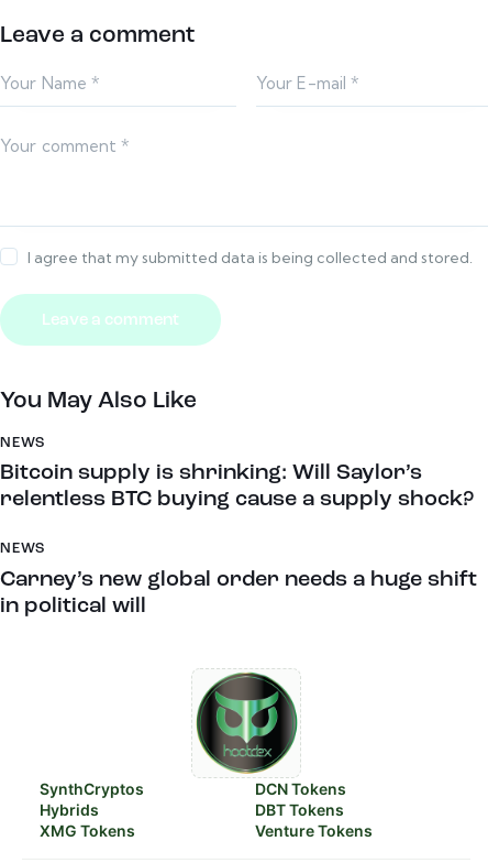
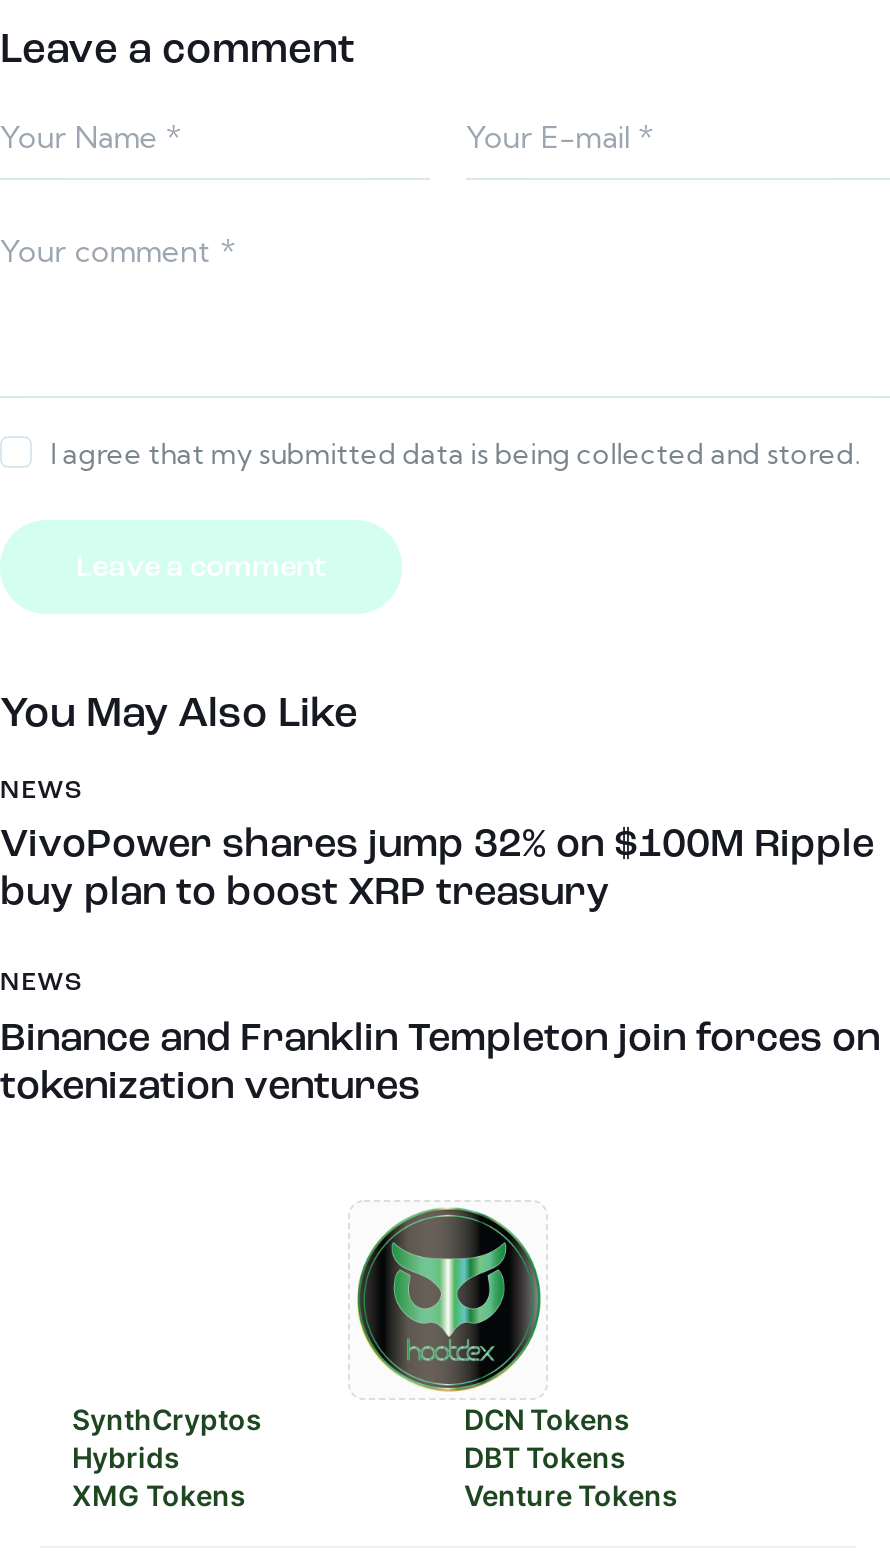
[0,462,474,511] Bitcoin supply is shrinking: Will Saylor’s | relentless BTC buying cause a supply shock? -> [0,826,874,914] VivoPower shares jump 32% on $100M Ripple | buy plan to boost XRP treasury
[0,569,477,617] Carney’s new global order needs a huge shift | in political will -> [0,1019,880,1107] Binance and Franklin Templeton join forces on | tokenization ventures

